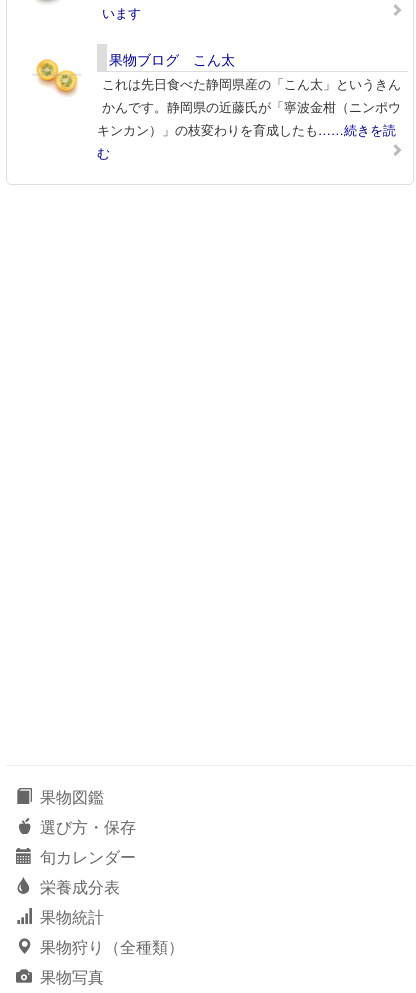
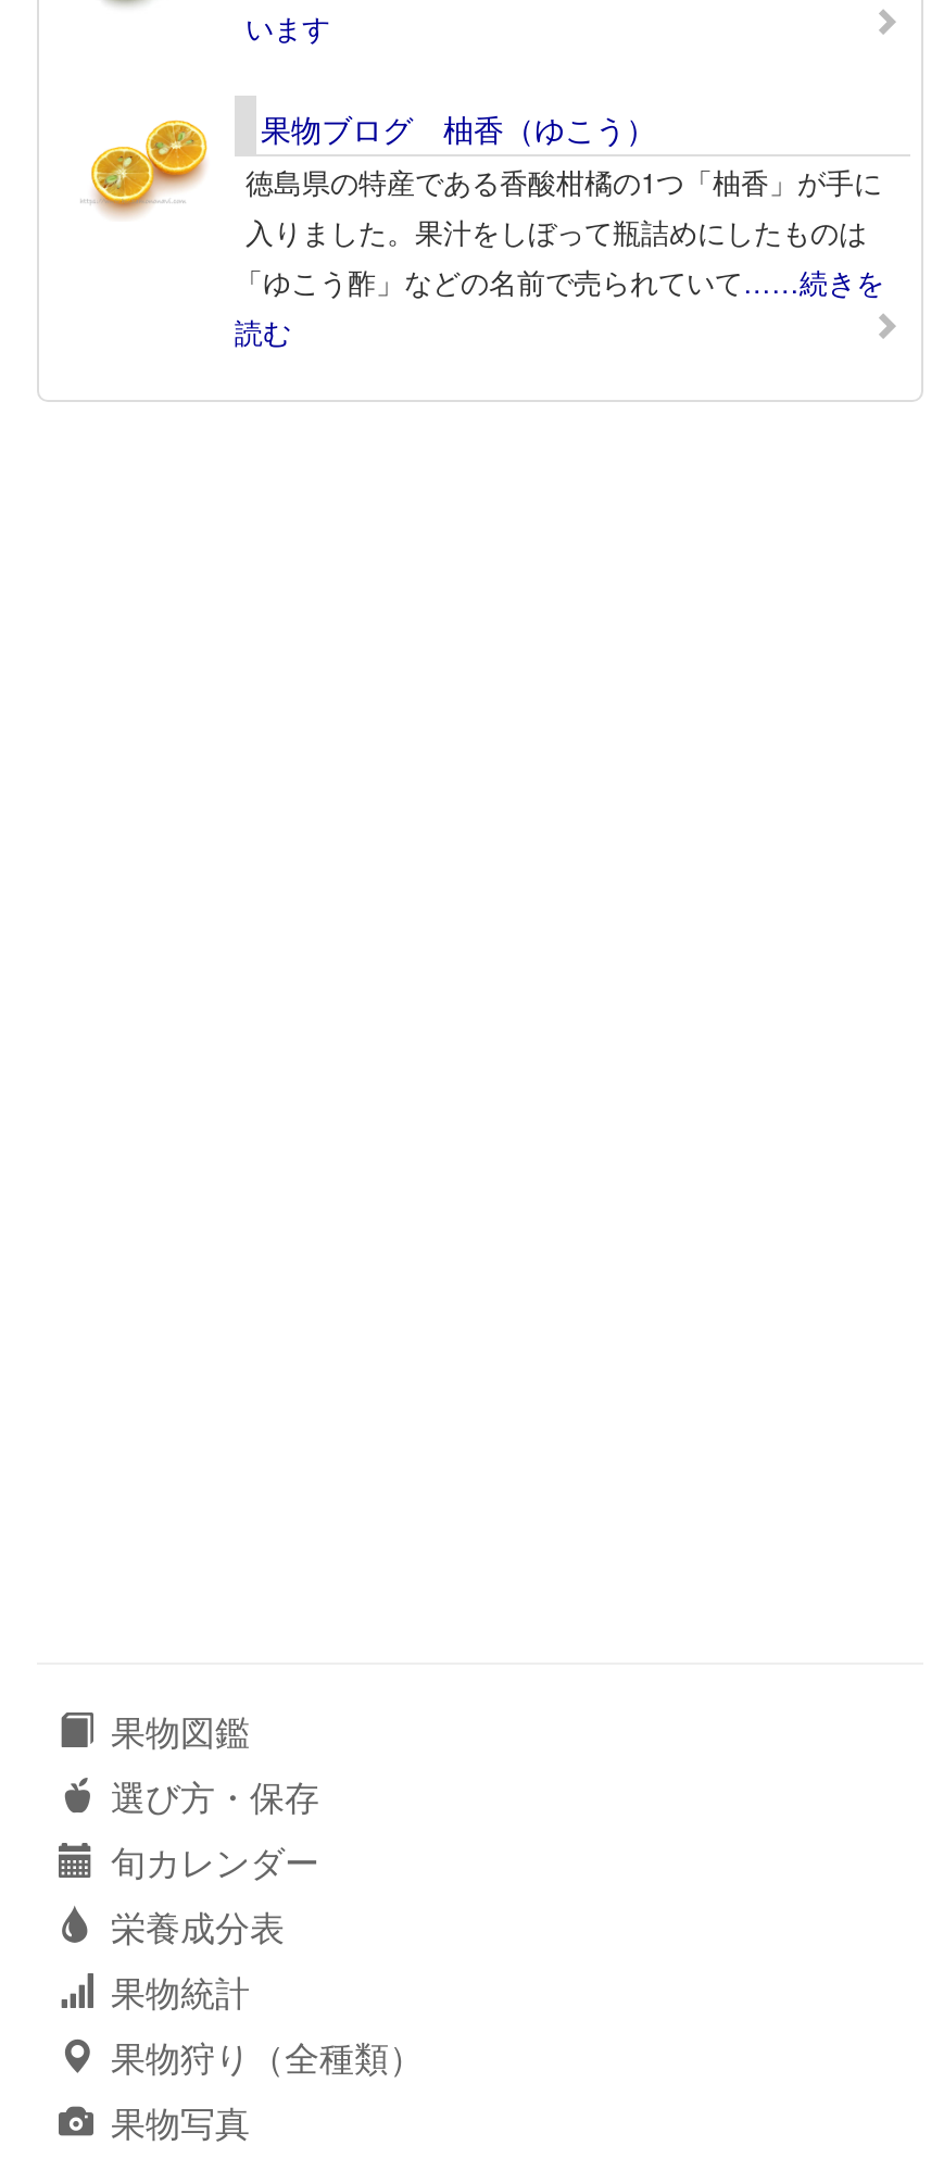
[27,49,401,162] [image] | 果物ブログ こん太 | これは先日食べた静岡県産の「こん太」というきん | かんです。静岡県の近藤氏が「寧波金柑（ニンポウ | キンカン）」の枝変わりを育成したも……続きを読 | む -> [80,106,884,352] [image] | 果物ブログ 柚香（ゆこう） | 徳島県の特産である香酸柑橘の1つ「柚香」が手に | 入りました。果汁をしぼって瓶詰めにしたものは | 「ゆこう酢」などの名前で売られていて……続きを | 読む

